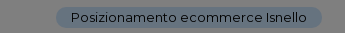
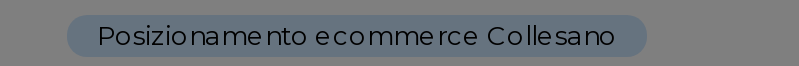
[71,9,307,25] Posizionamento ecommerce Isnello -> [97,18,617,50] Posizionamento ecommerce Collesano

